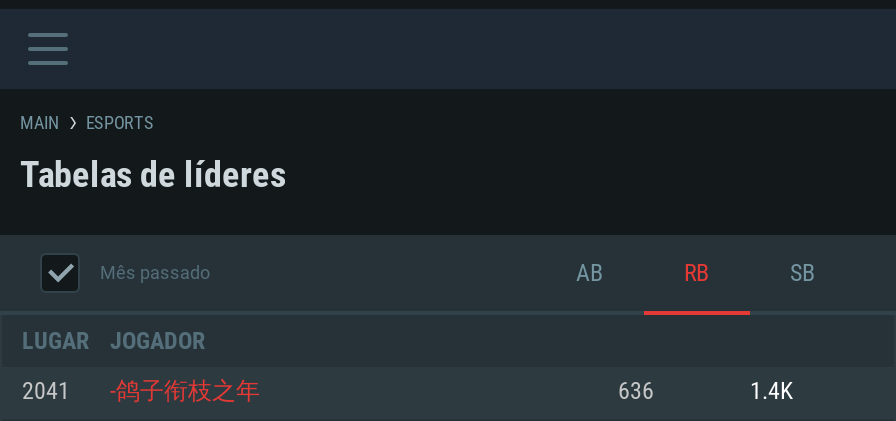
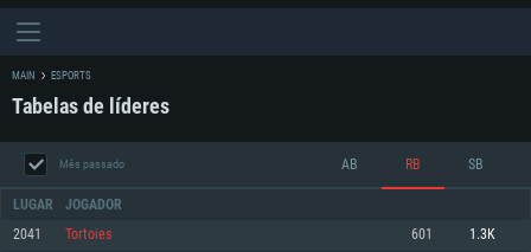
[110,381,794,403] -鸽子衔枝之年 | 636 | 1.4K -> [65,228,495,241] Tortoies | 601 | 1.3K

